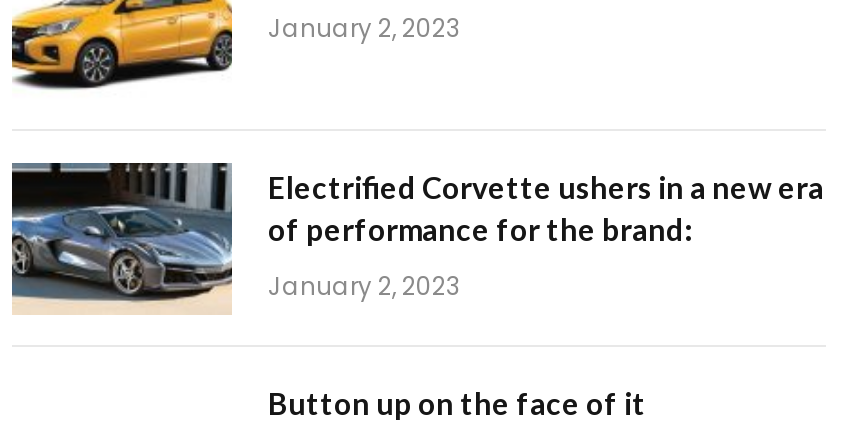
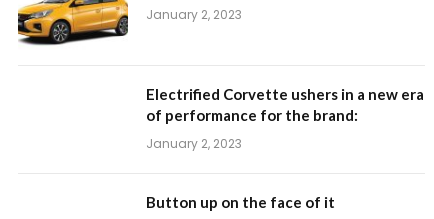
[10,160,234,316] [image] -> none

